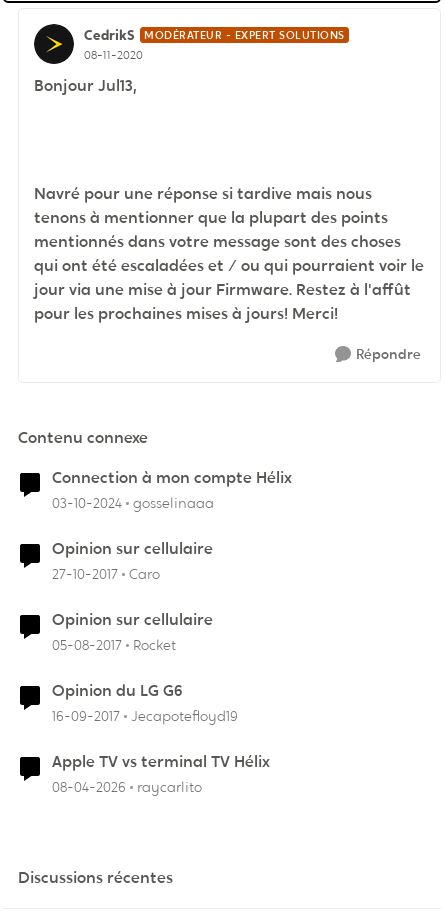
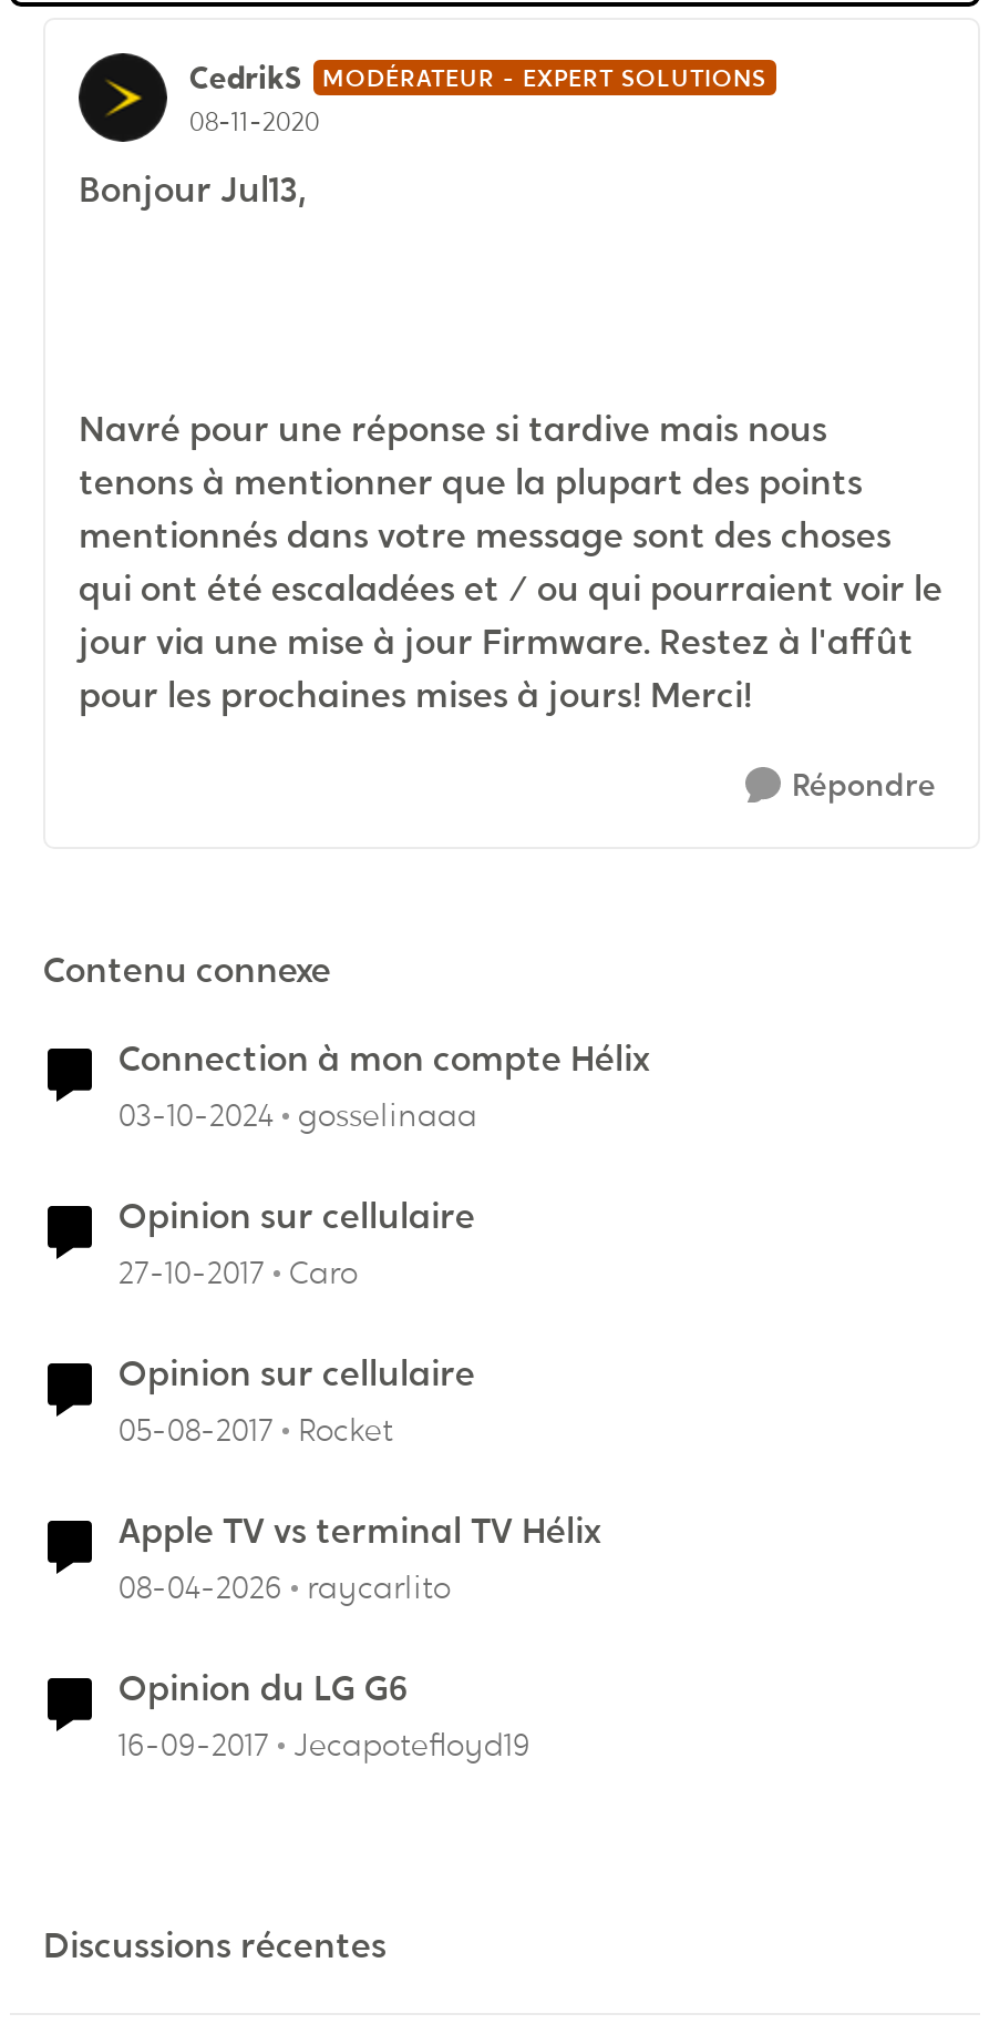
moved [52,680,238,725] -> [119,1665,530,1765]: Opinion du LG G6 | 16-09-2017 | Jecapotefloyd19
moved [52,751,270,796] -> [119,1507,601,1607]: Apple TV vs terminal TV Hélix | 08-04-2026 | raycarlito

